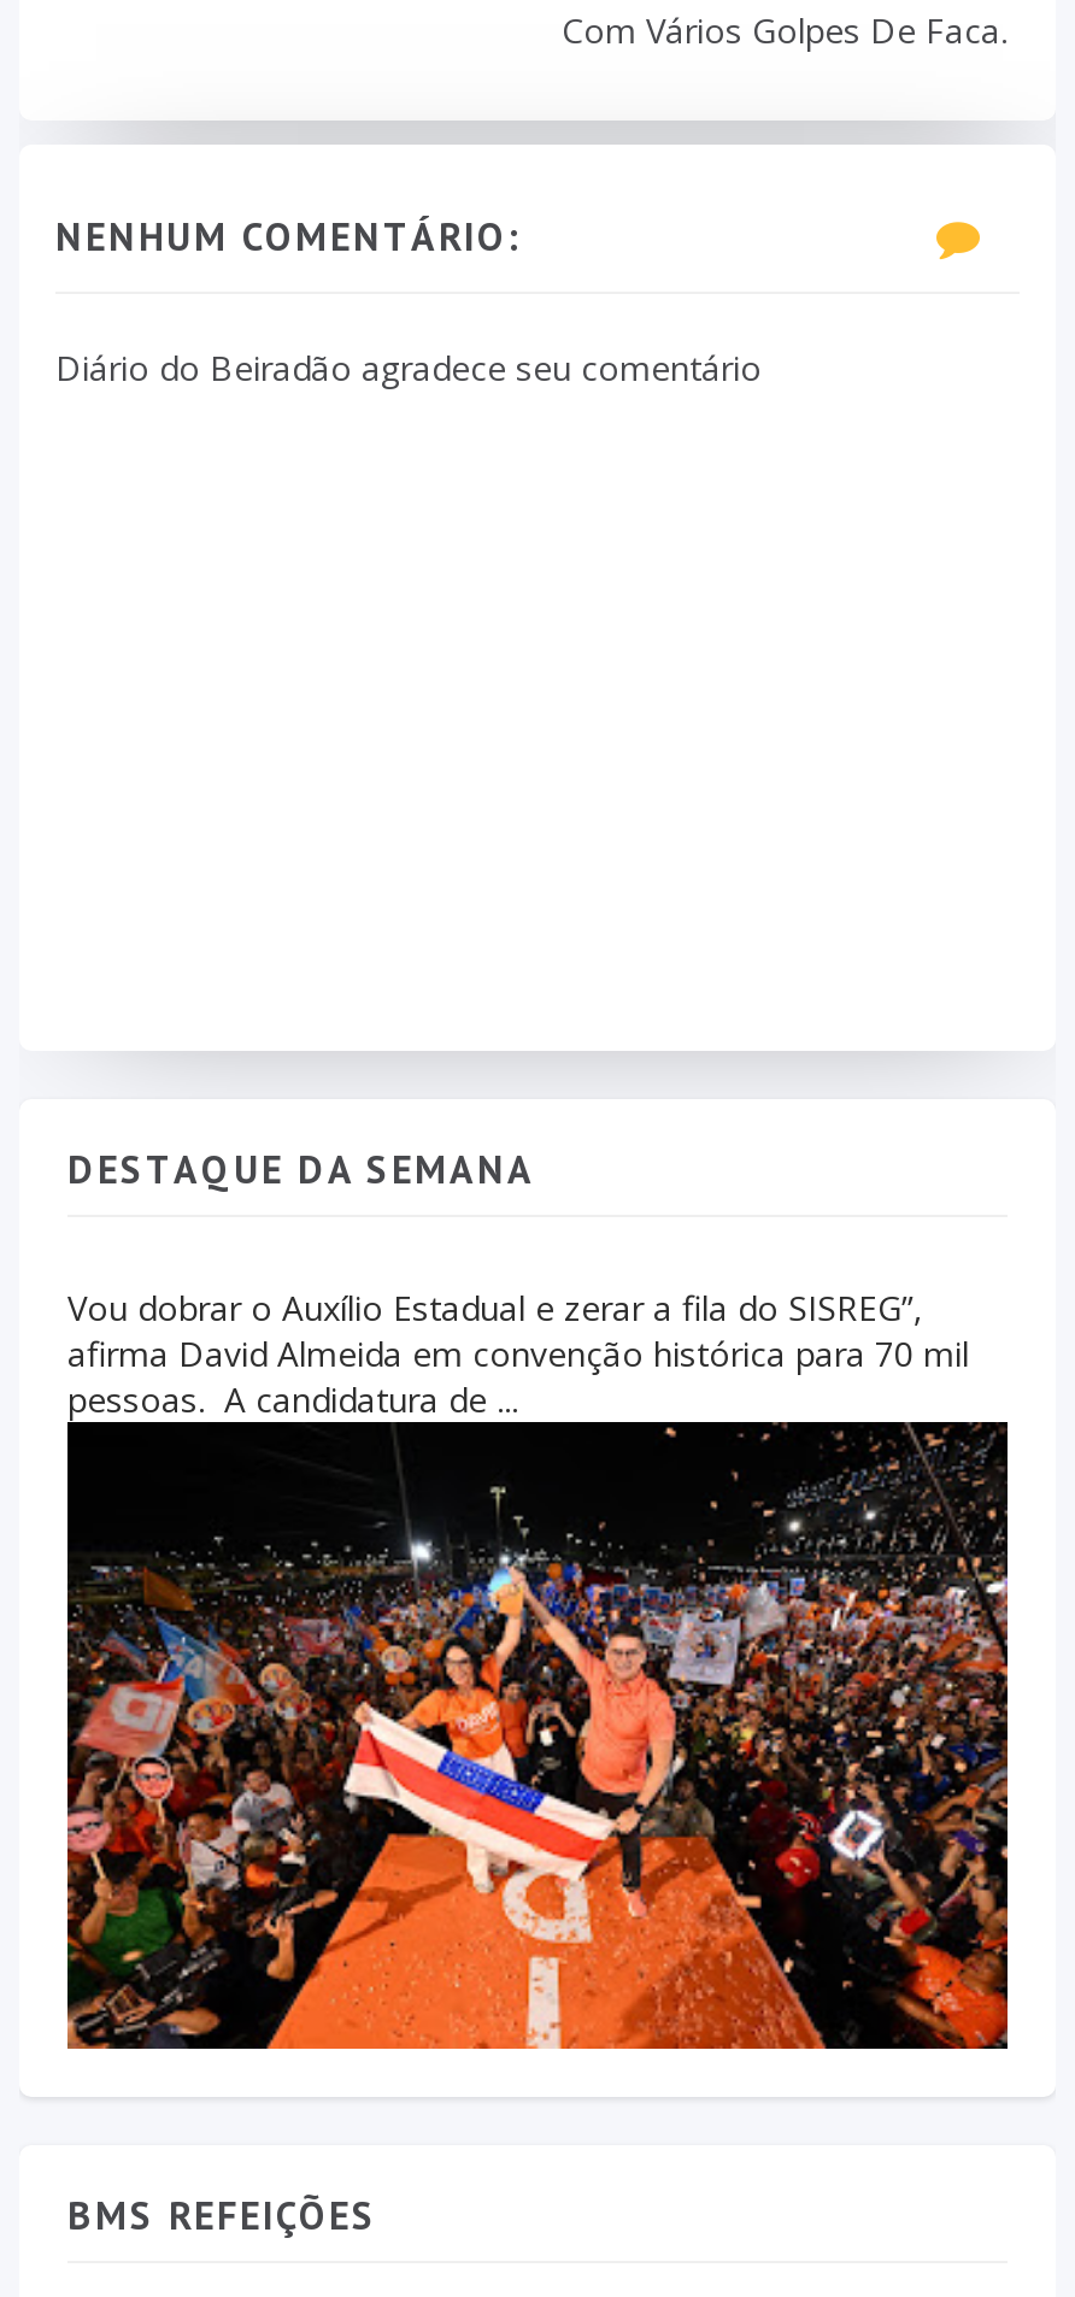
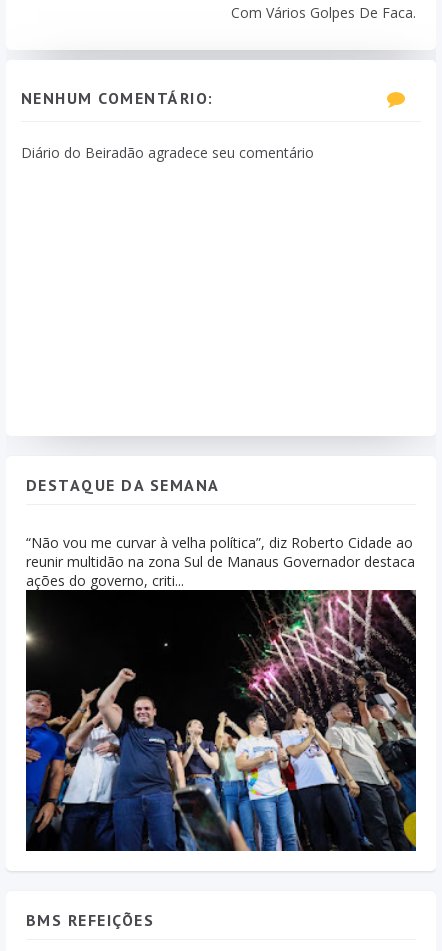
[65,1285,1010,2051] [image] | Vou dobrar o Auxílio Estadual e zerar a fila do SISREG”, | afirma David Almeida em convenção histórica para 70 mil | pessoas. A candidatura de ... -> [25,533,417,852] [image] | “Não vou me curvar à velha política”, diz Roberto Cidade ao | reunir multidão na zona Sul de Manaus Governador destaca | ações do governo, criti...

